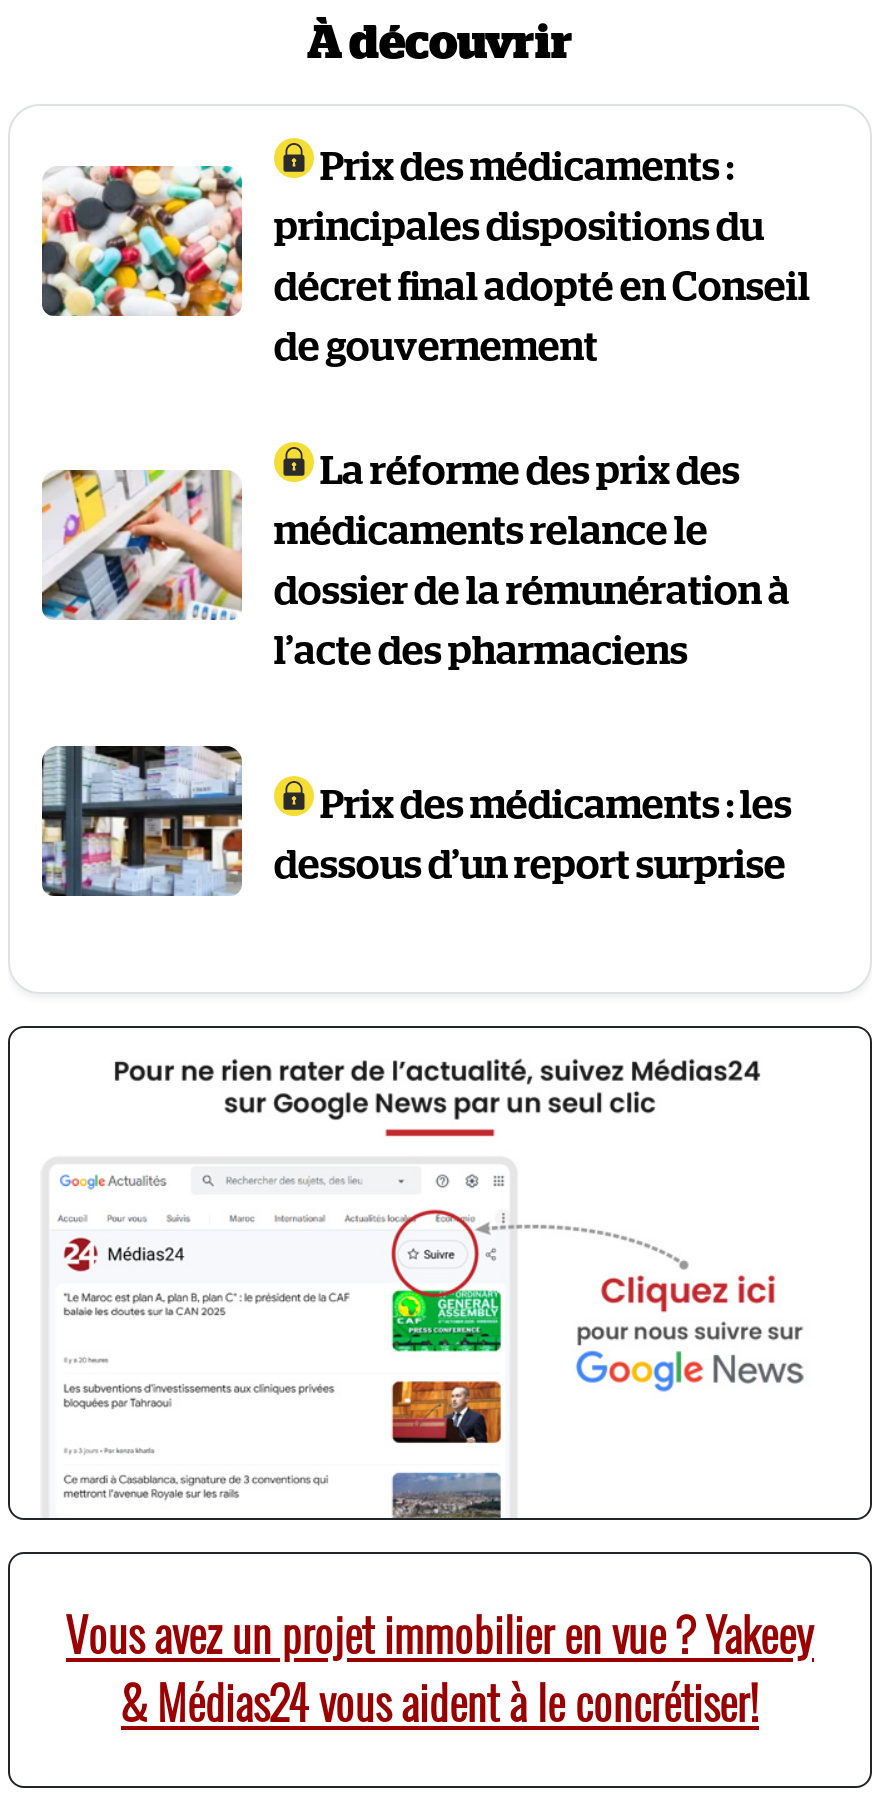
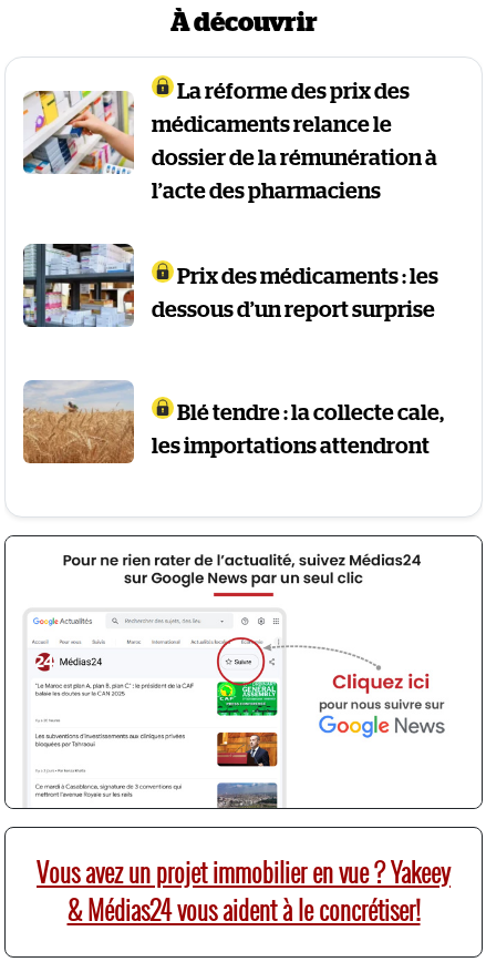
[40,148,810,368] [image] | Prix des médicaments : | principales dispositions du | décret final adopté en Conseil | de gouvernement -> none
moved [40,452,792,887] -> [22,81,438,322]: [image] | La réforme des prix des | médicaments relance le | dossier de la rémunération à | l’acte des pharmaciens | Prix des médicaments : les | dessous d’un report surprise
none -> [22,380,444,464] [image] | Blé tendre : la collecte cale, | les importations attendront

